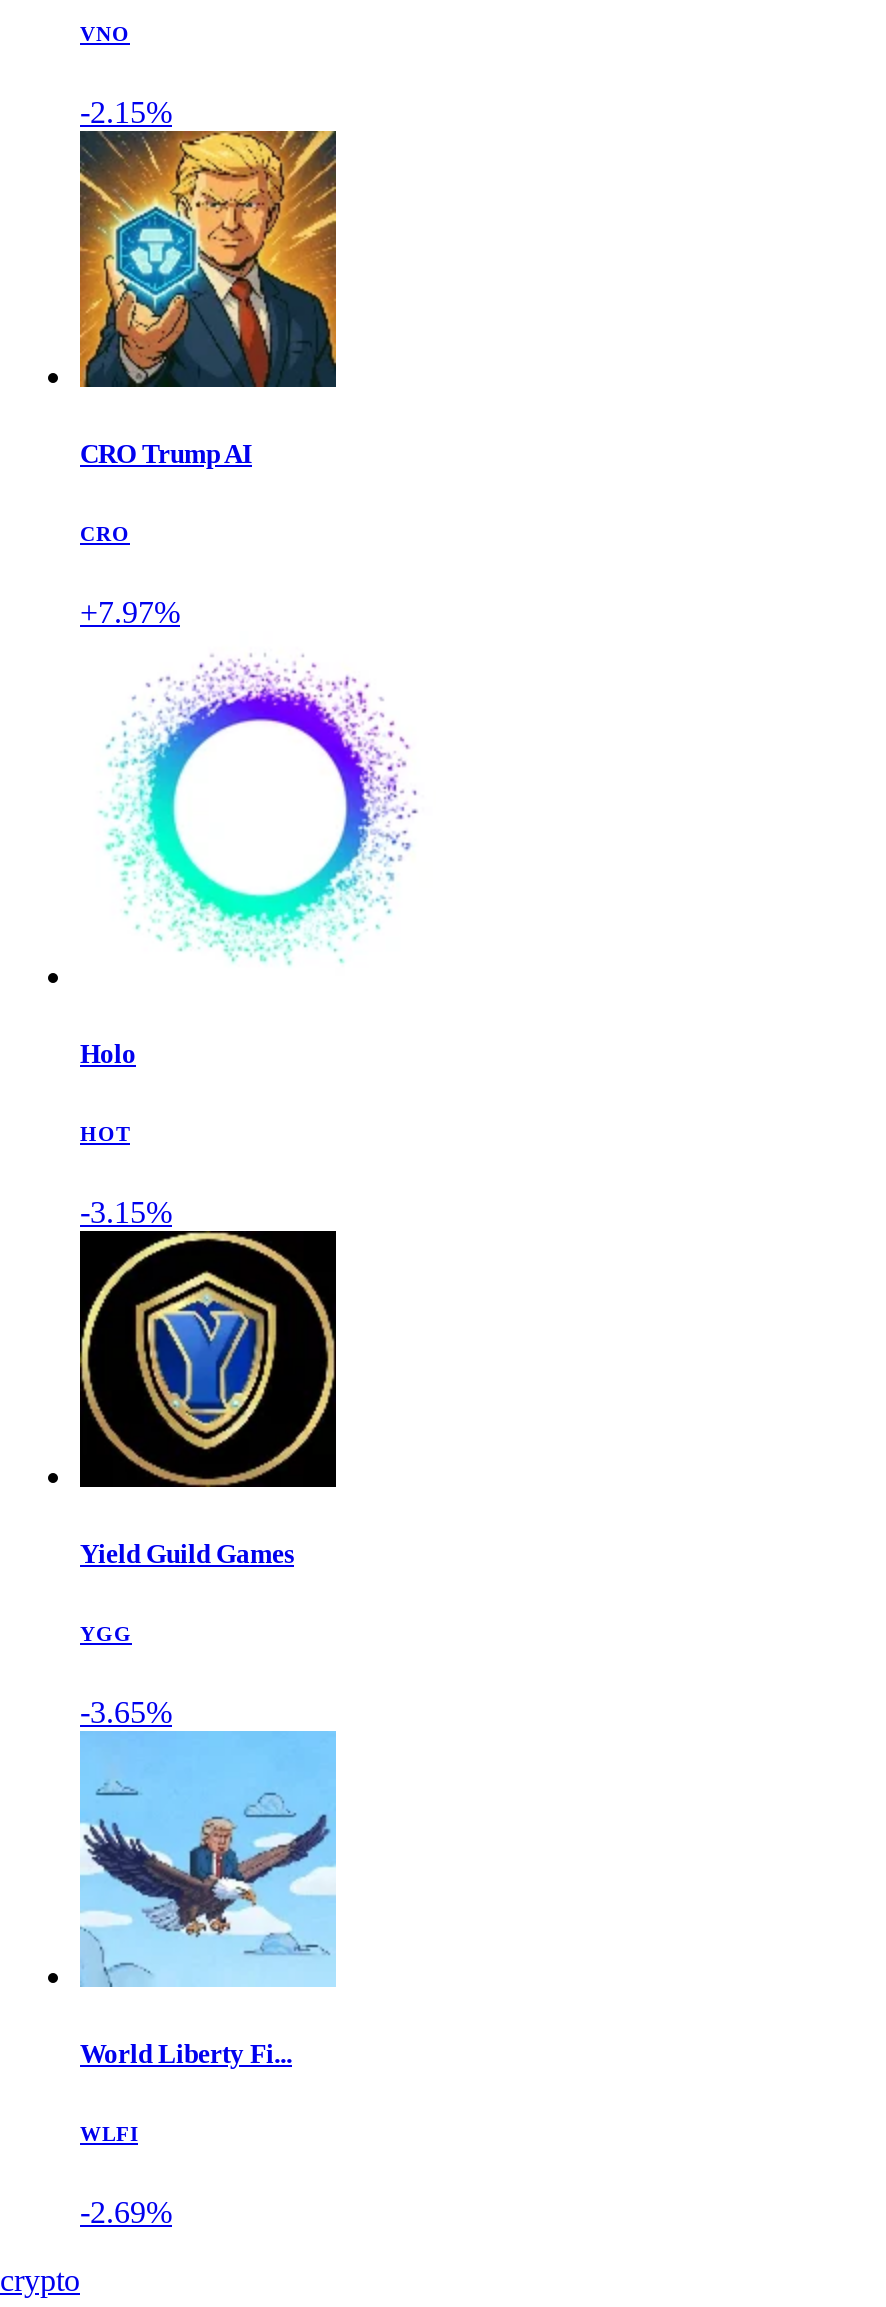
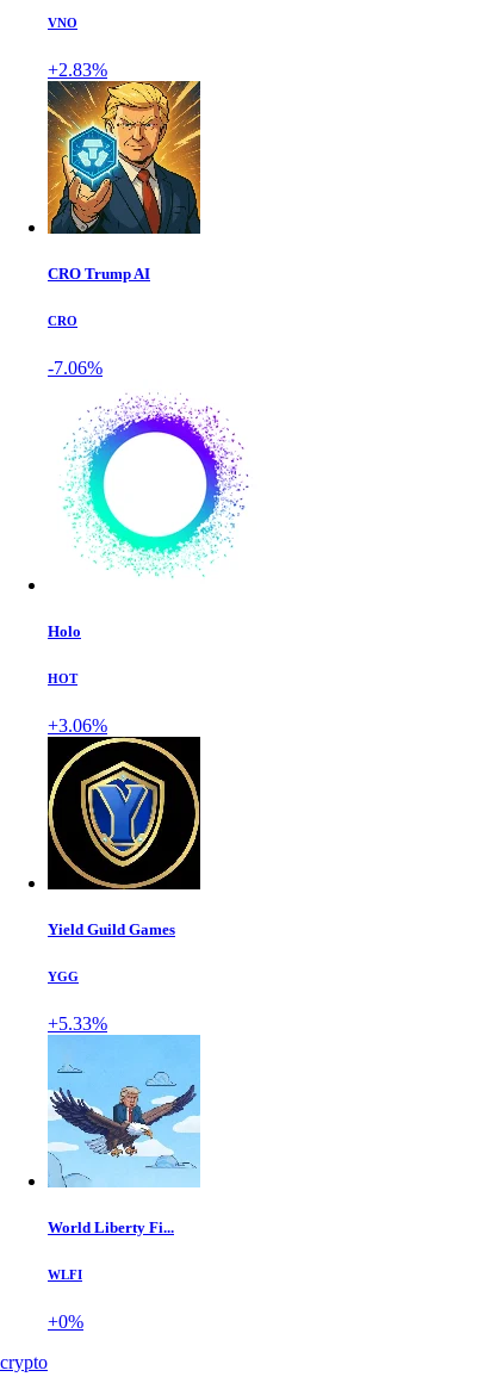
[80,95,172,129] -2.15% -> [48,60,107,80] +2.83%
[80,595,180,629] +7.97% -> [48,358,103,378] -7.06%
[80,1195,172,1229] -3.15% -> [48,716,107,736] +3.06%
[80,1696,172,1730] -3.65% -> [48,1014,107,1034] +5.33%
[80,2196,172,2230] -2.69% -> [48,1312,83,1332] +0%

